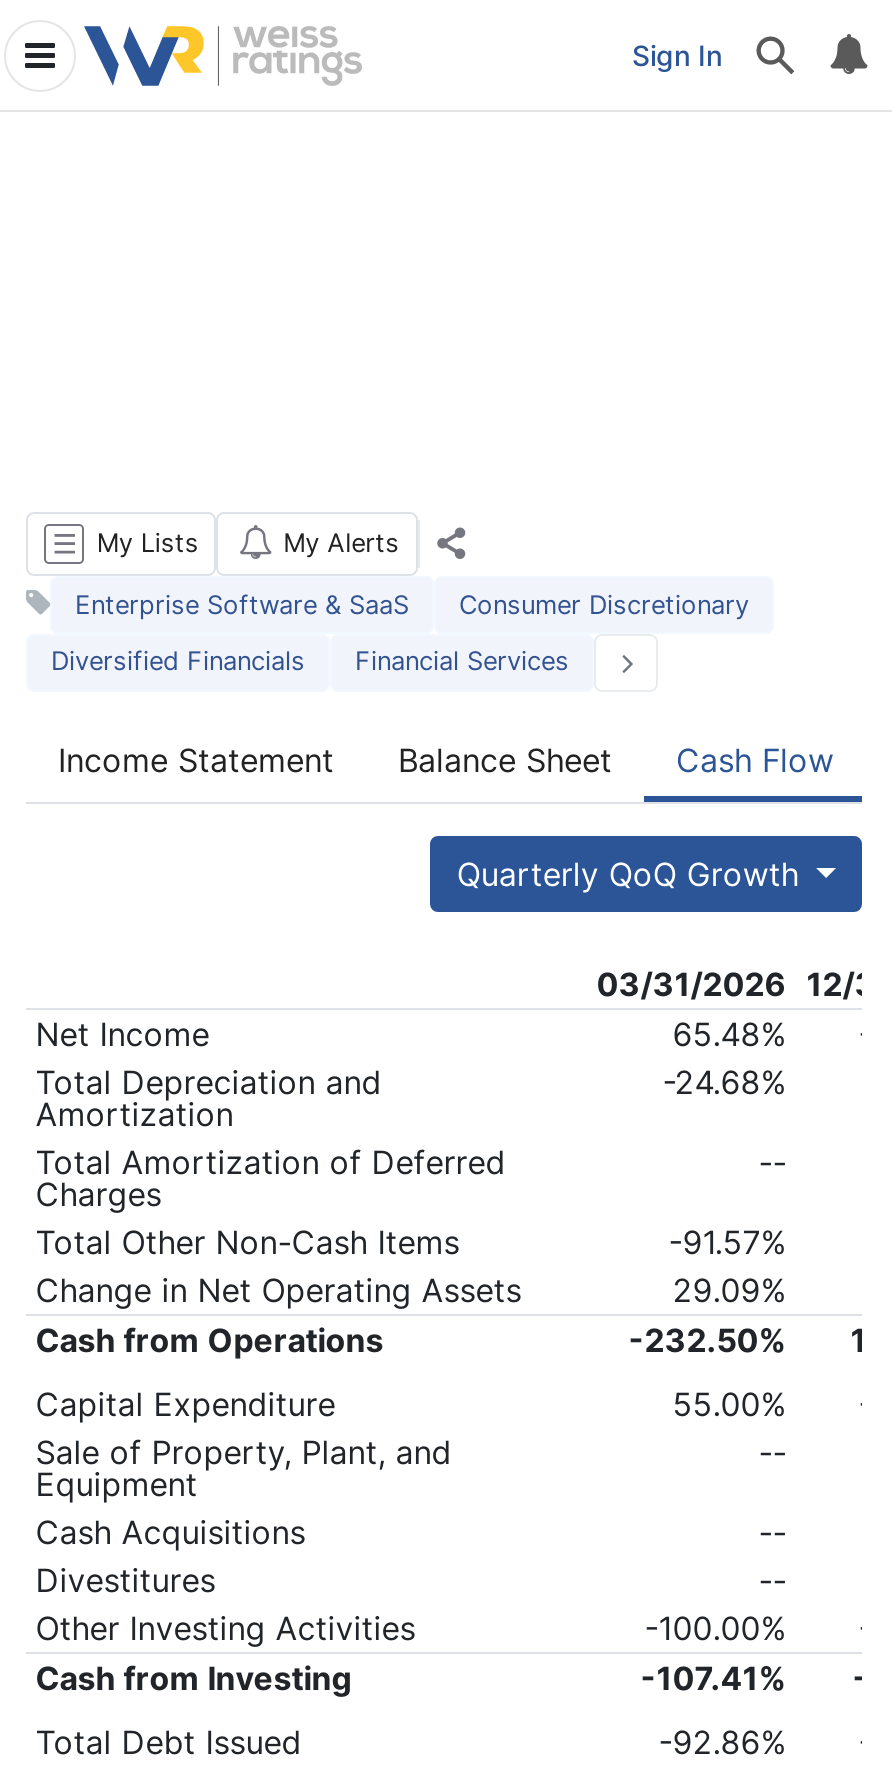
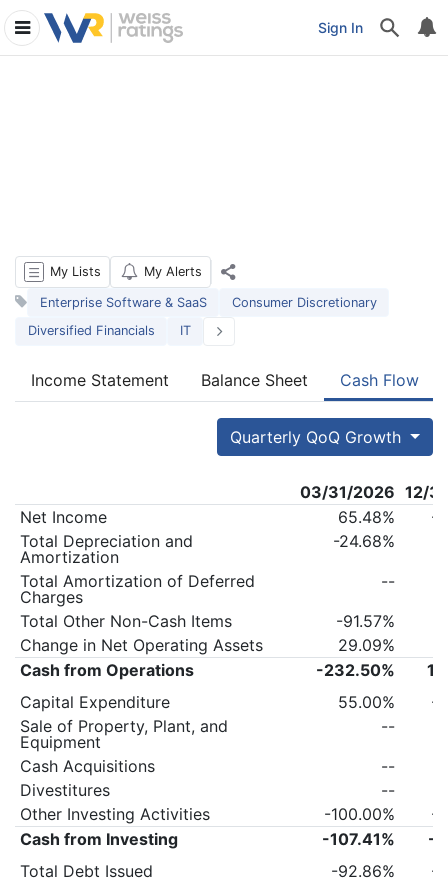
[355,647,569,677] Financial Services -> [179,323,190,338] IT

